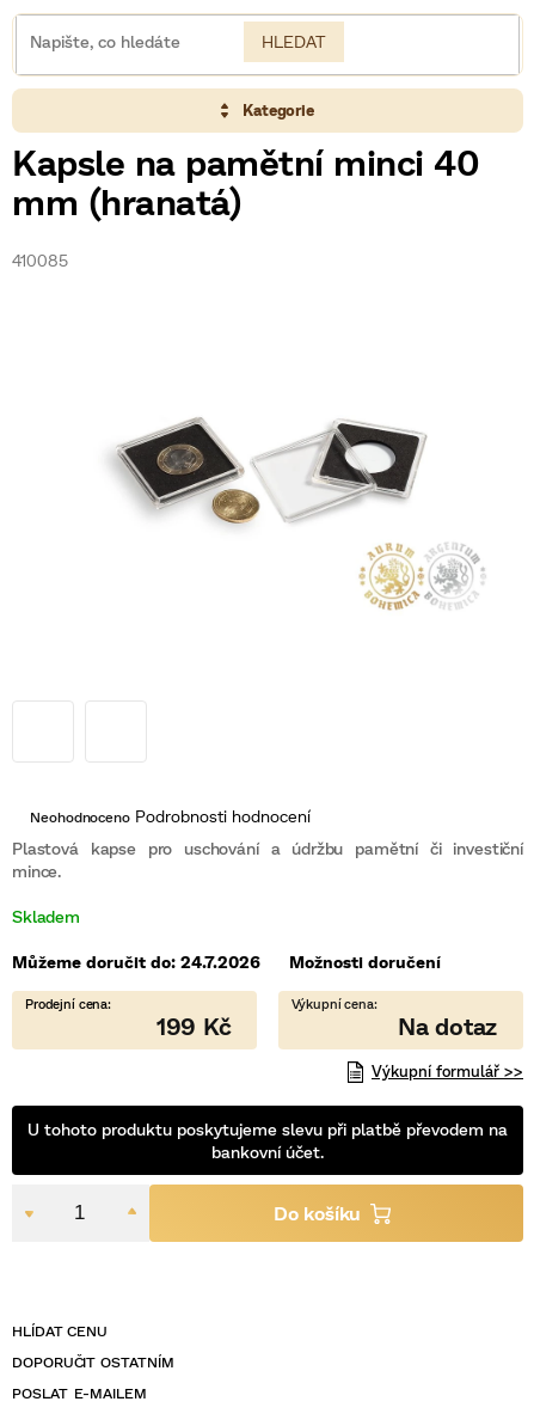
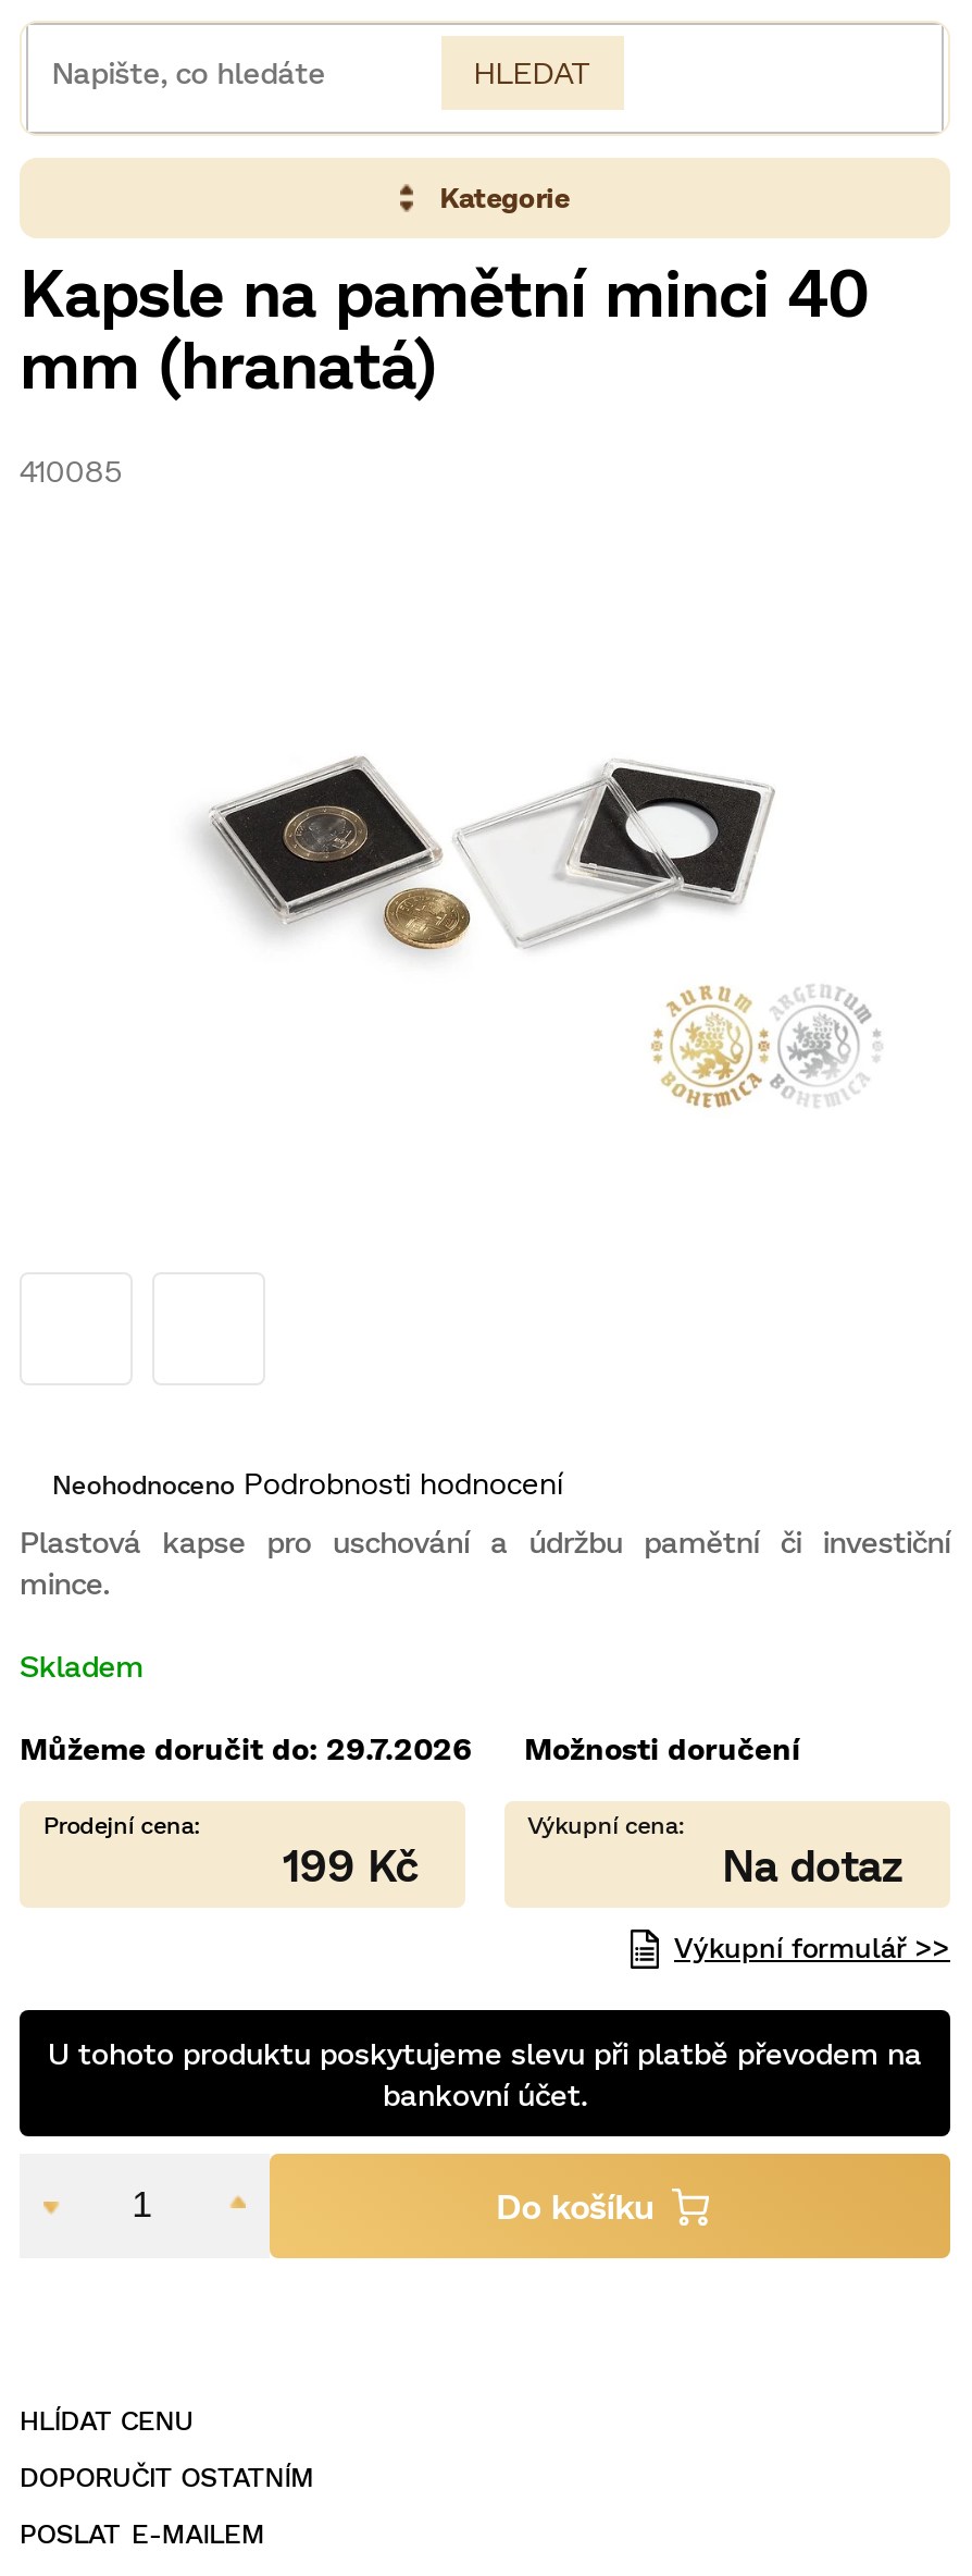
[12,952,260,972] Můžeme doručit do: 24.7.2026 -> [20,1730,472,1767] Můžeme doručit do: 29.7.2026

